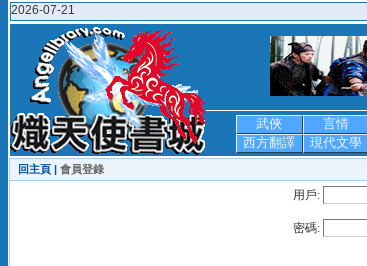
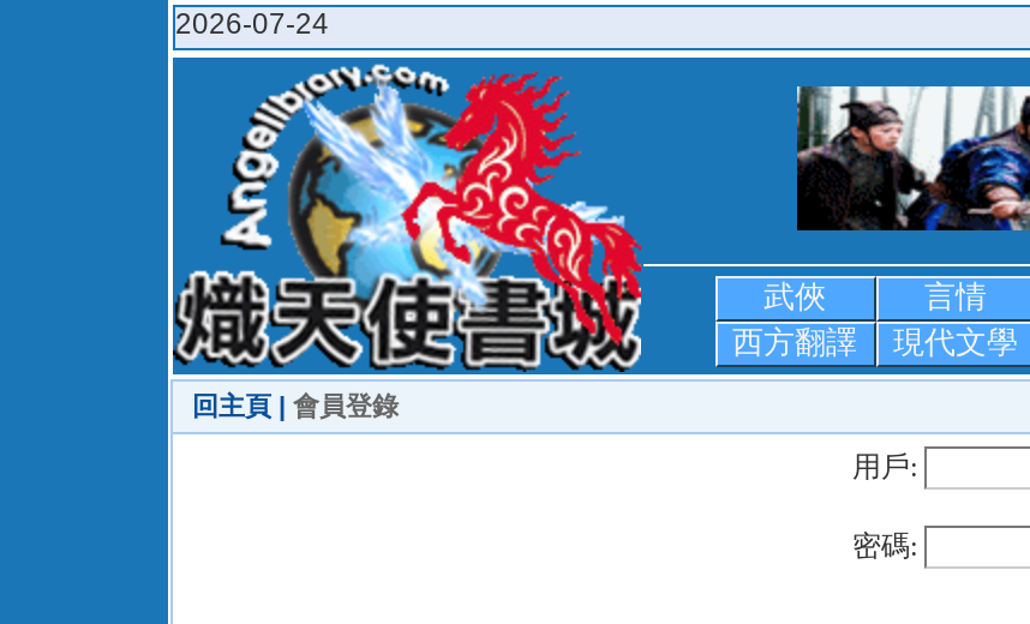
[11,3,75,17] 2026-07-21 -> [175,7,329,41] 2026-07-24

